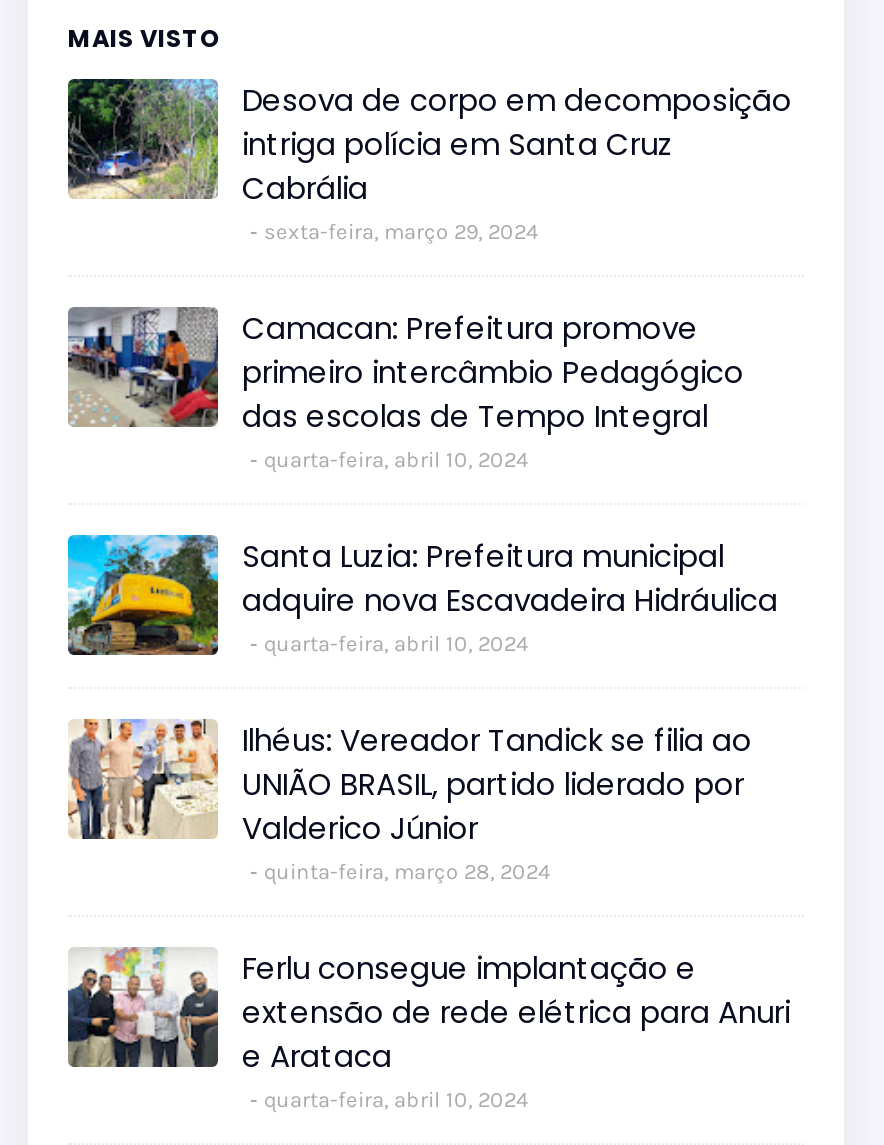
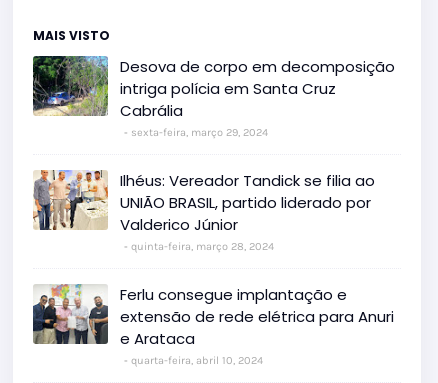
[66,305,778,657] [image] | Camacan: Prefeitura promove | primeiro intercâmbio Pedagógico | das escolas de Tempo Integral | quarta-feira, abril 10, 2024 | Santa Luzia: Prefeitura municipal | adquire nova Escavadeira Hidráulica | quarta-feira, abril 10, 2024 -> none
[66,533,220,657] [image] -> none

